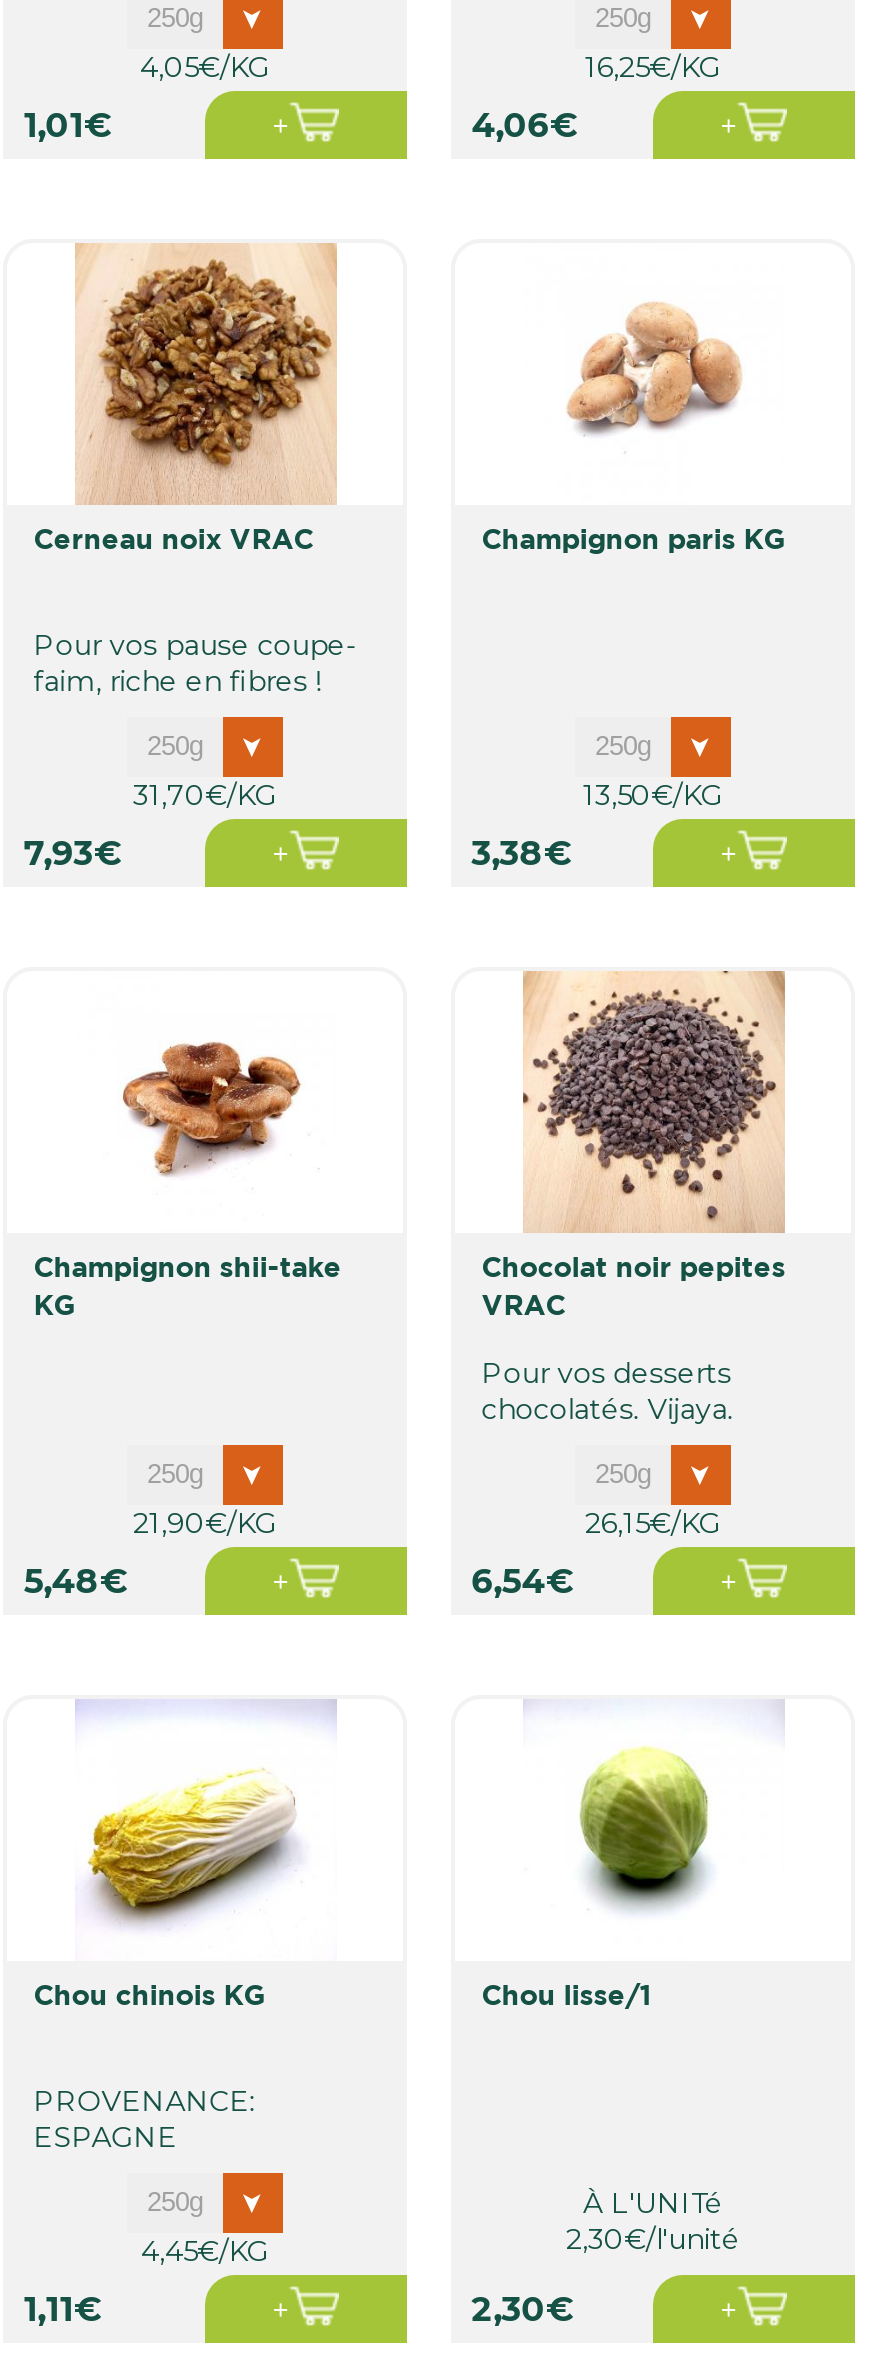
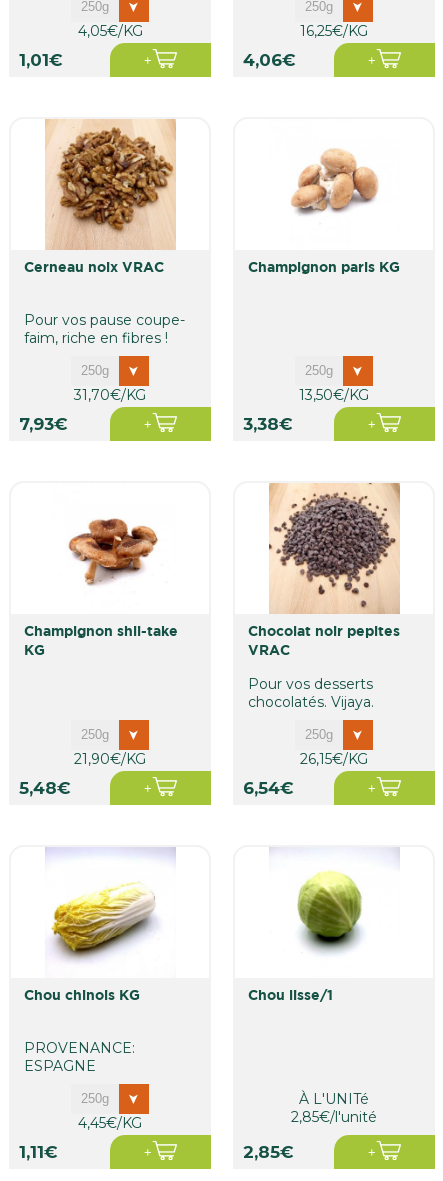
[566,2220,740,2256] 2,30€/l'unité -> [291,1107,377,1125] 2,85€/l'unité
[471,2289,573,2329] 2,30€ -> [243,1142,294,1162] 2,85€

